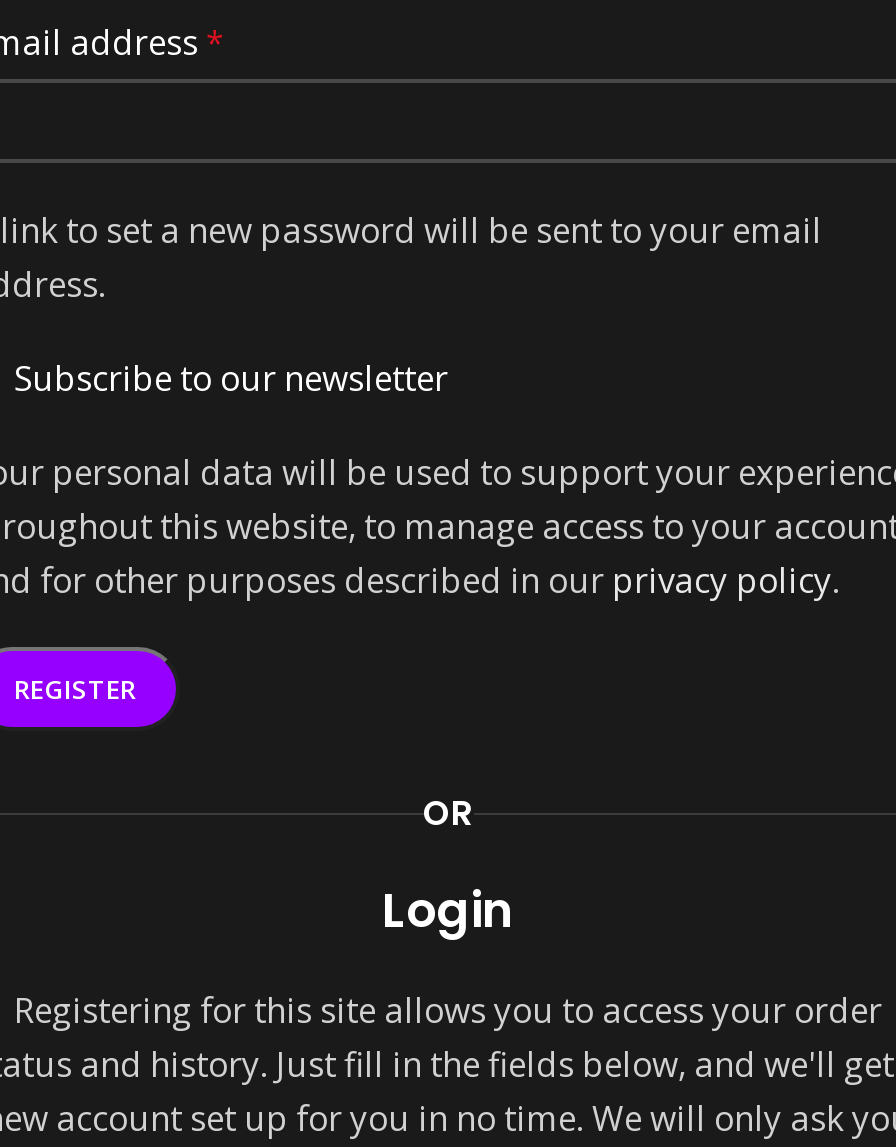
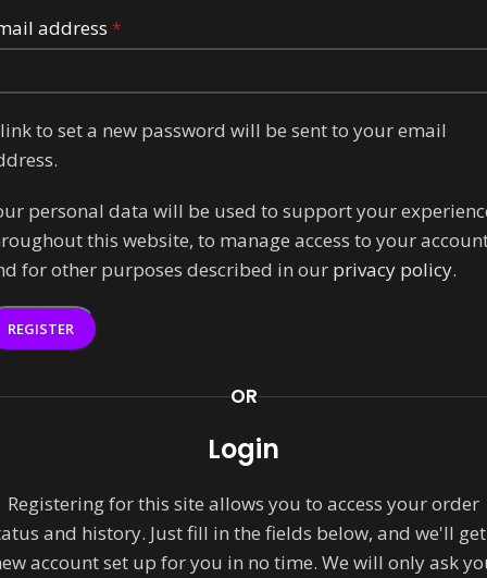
[6,355,456,401] Subscribe to our newsletter -> none

